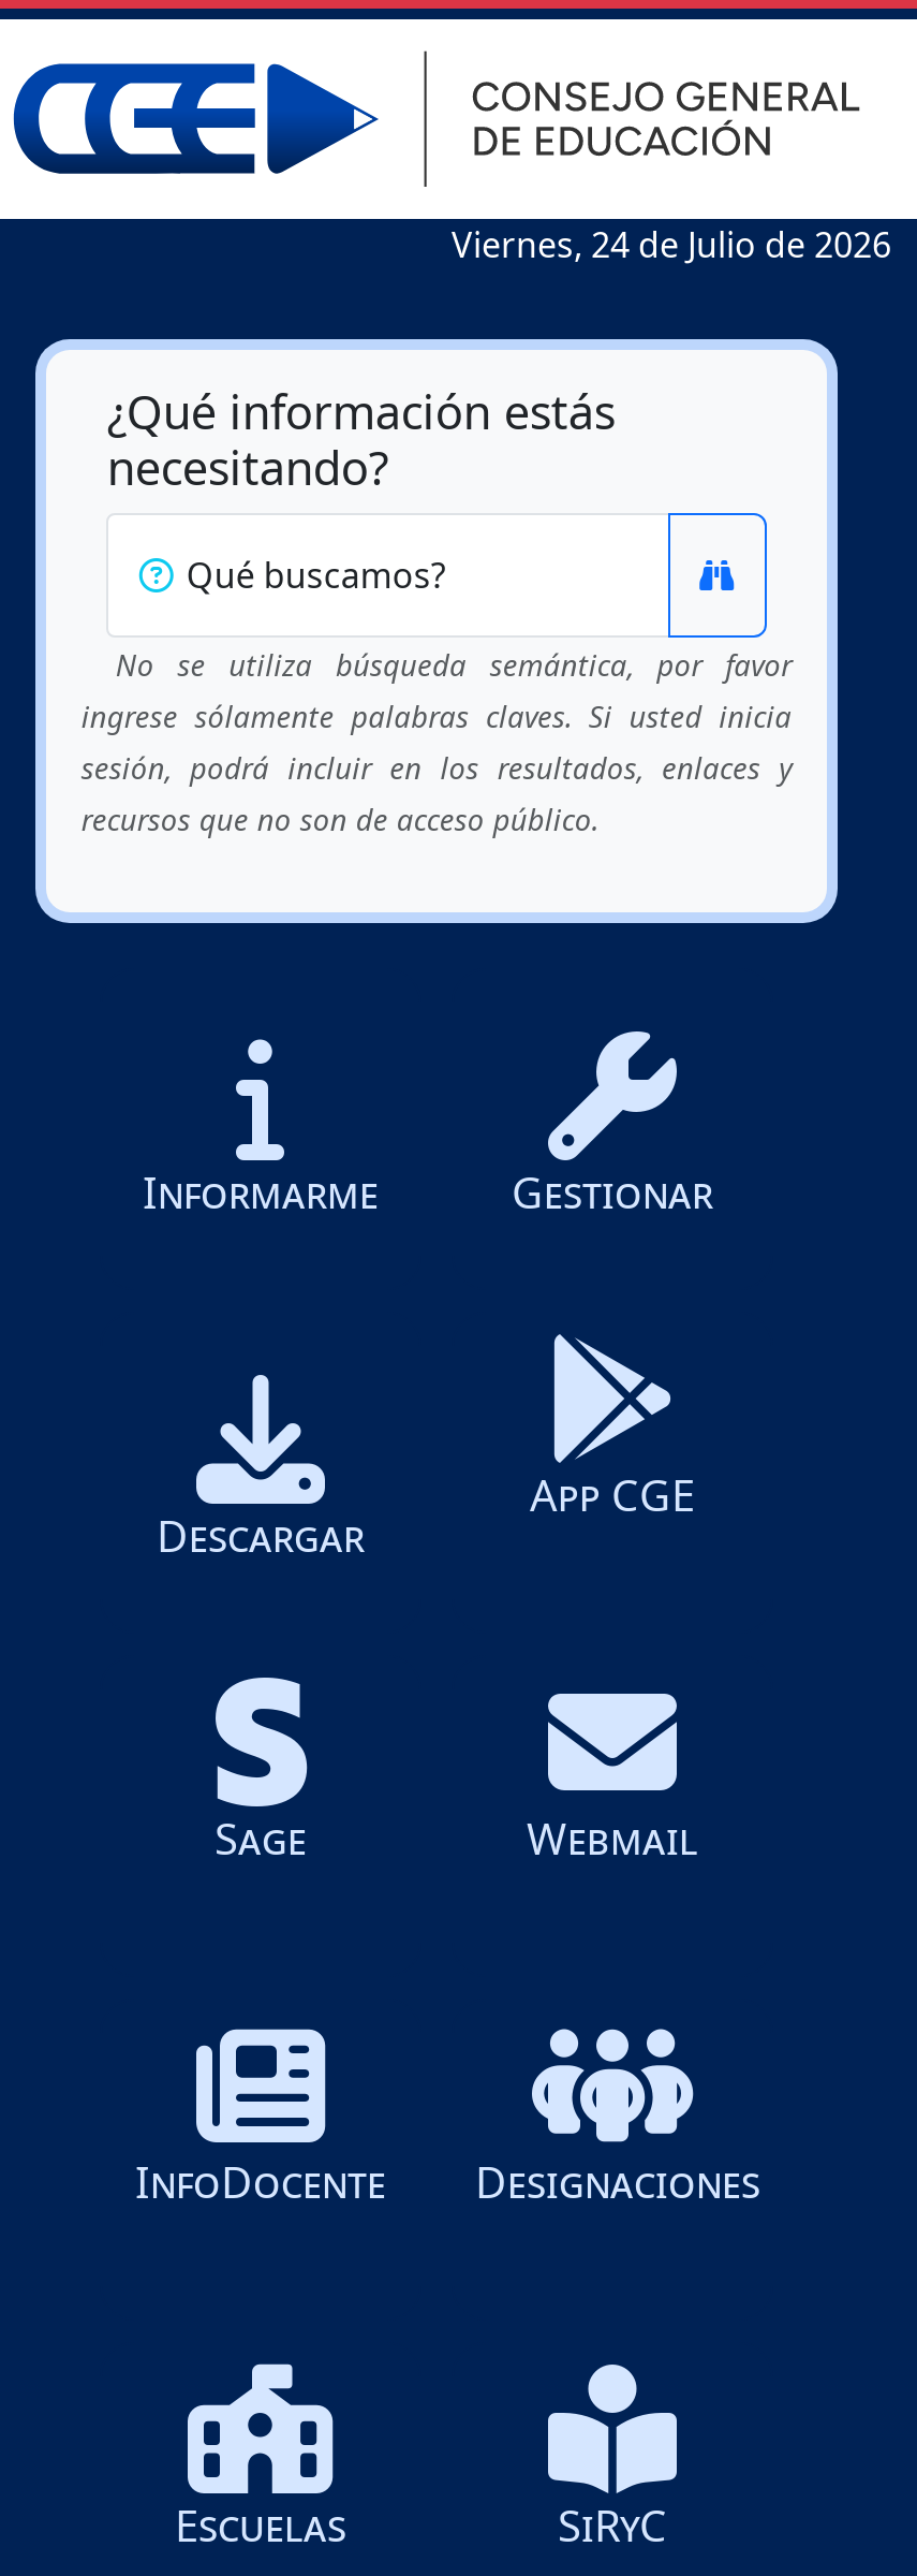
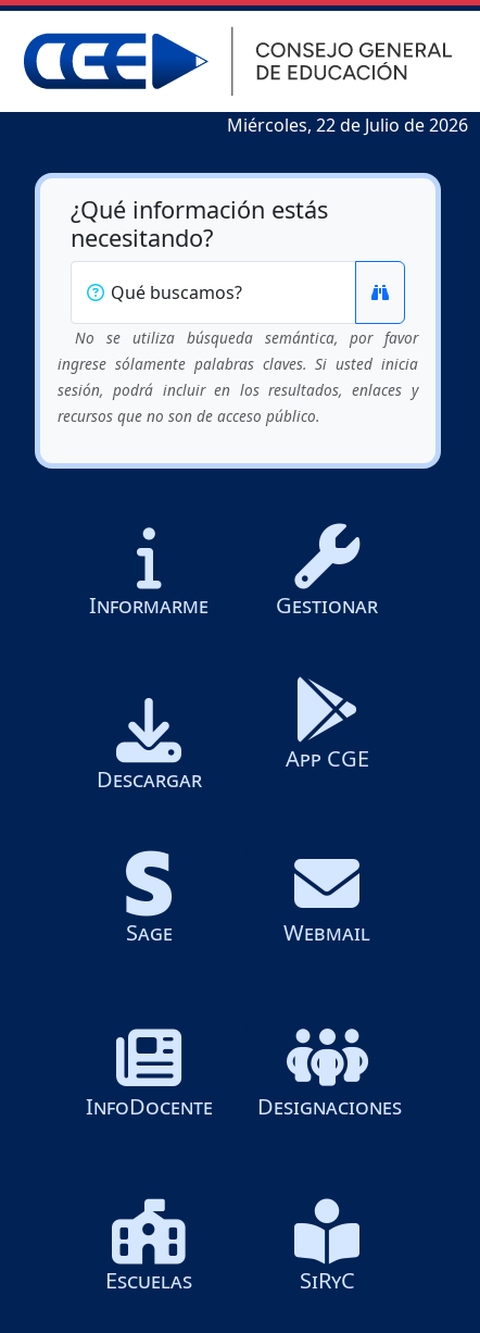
[452,222,891,269] Viernes, 24 de Julio de 2026 -> [227,113,468,137] Miércoles, 22 de Julio de 2026

